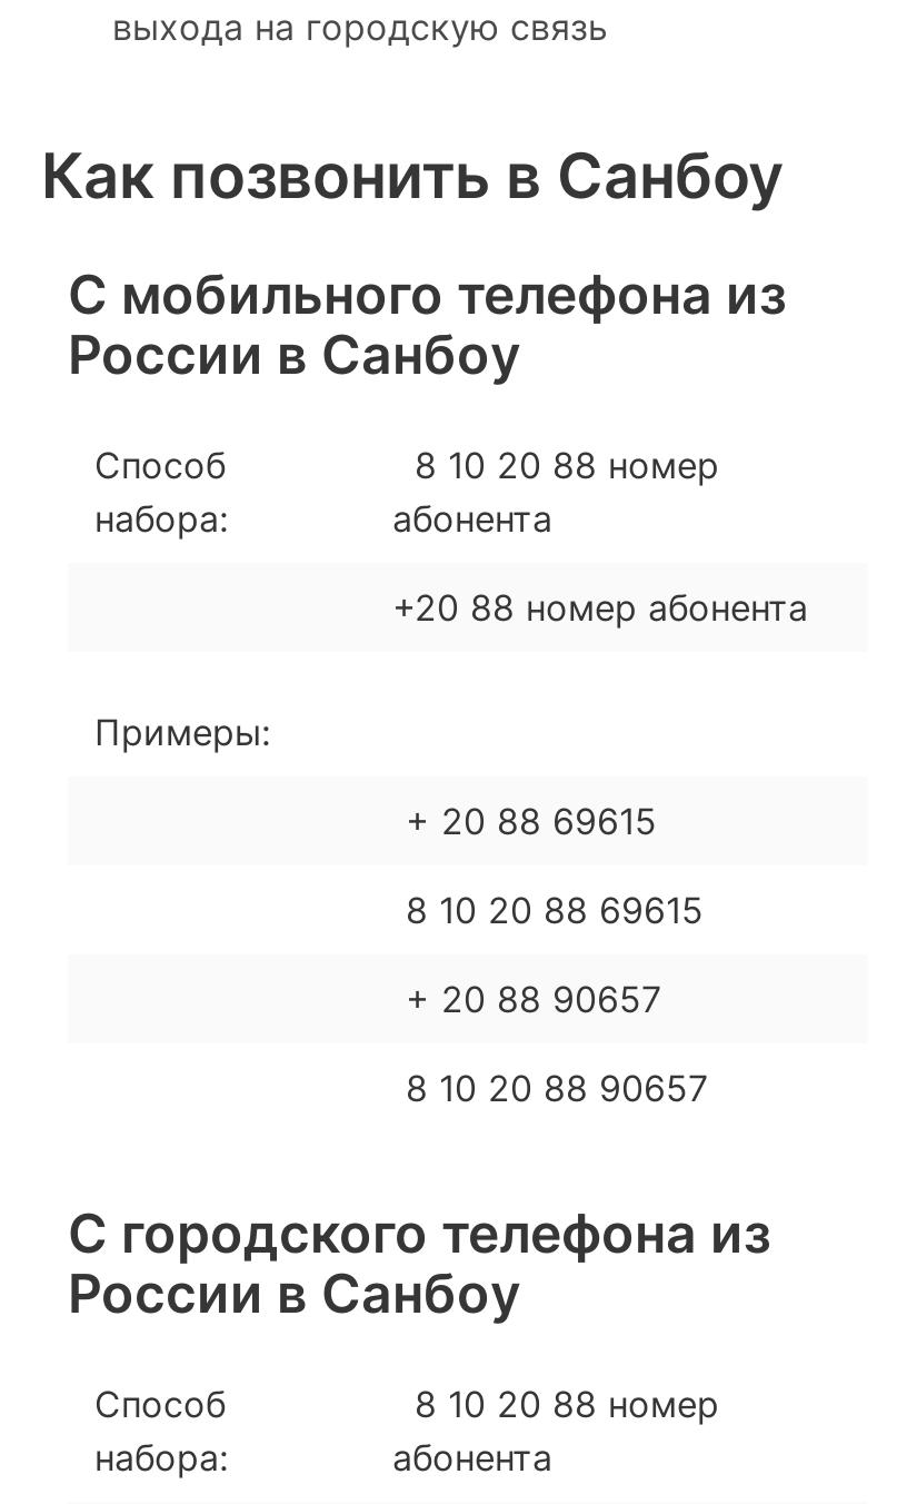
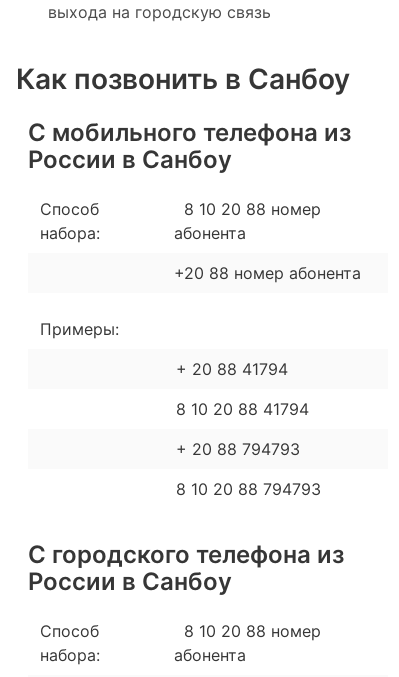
[406,798,657,843] + 20 88 69615 -> [176,359,288,379] + 20 88 41794
[406,887,704,932] 8 10 20 88 69615 -> [176,399,309,419] 8 10 20 88 41794
[406,976,661,1021] + 20 88 90657 -> [176,439,300,459] + 20 88 794793
[406,1065,708,1110] 8 10 20 88 90657 -> [176,479,321,499] 8 10 20 88 794793

